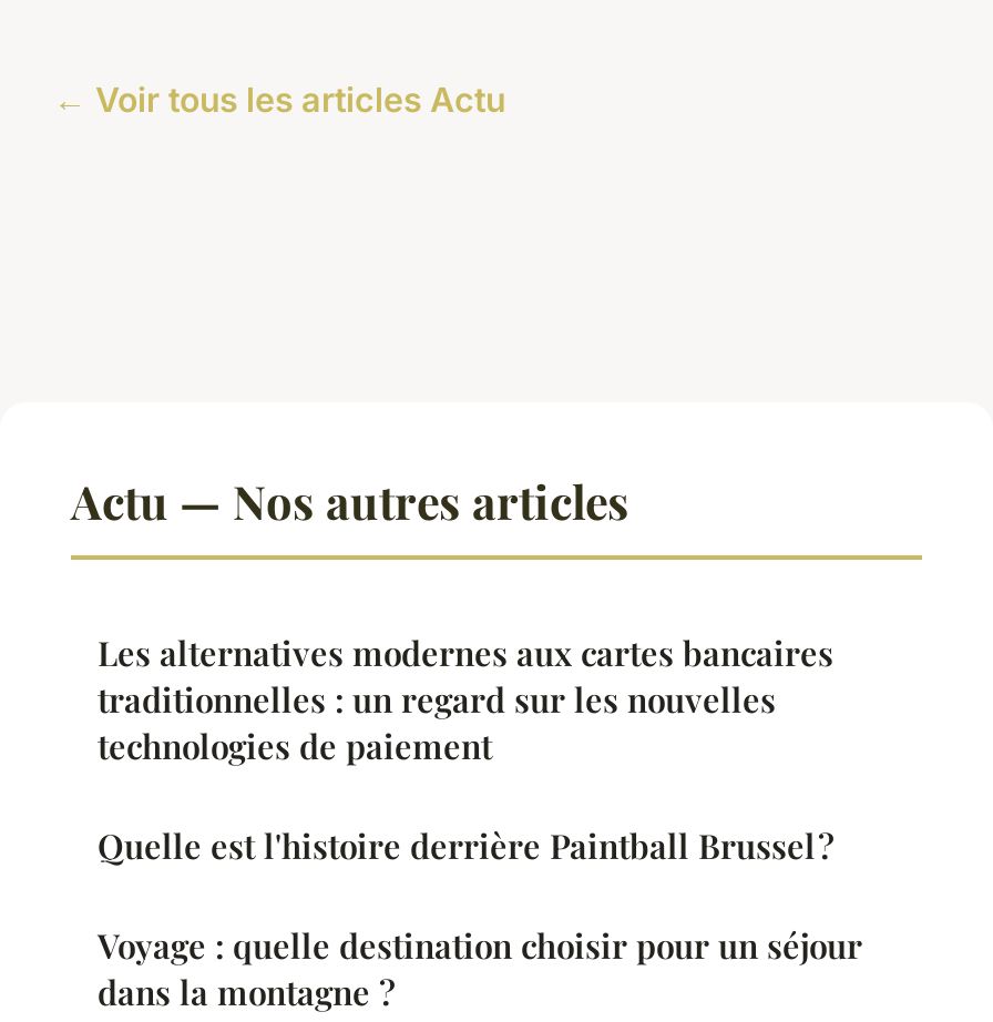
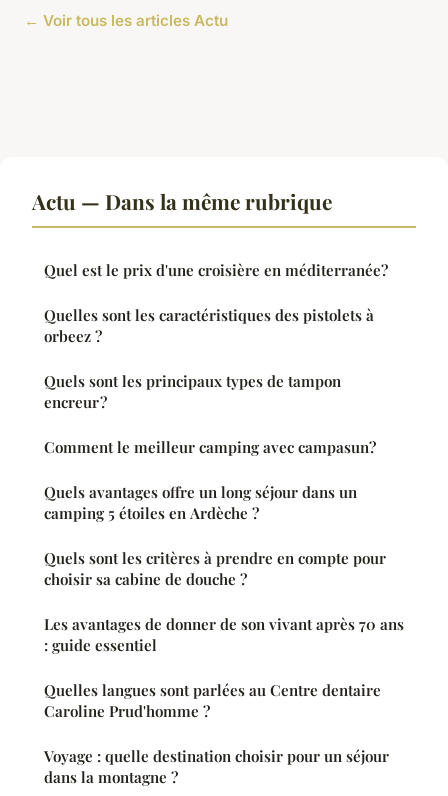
[71,468,833,867] Actu — Nos autres articles | Les alternatives modernes aux cartes bancaires | traditionnelles : un regard sur les nouvelles | technologies de paiement | Quelle est l'histoire derrière Paintball Brussel ? -> [32,186,404,720] Actu — Dans la même rubrique | Quel est le prix d'une croisière en méditerranée? | Quelles sont les caractéristiques des pistolets à | orbeez ? | Quels sont les principaux types de tampon | encreur ? | Comment le meilleur camping avec campasun? | Quels avantages offre un long séjour dans un | camping 5 étoiles en Ardèche ? | Quels sont les critères à prendre en compte pour | choisir sa cabine de douche ? | Les avantages de donner de son vivant après 70 ans | : guide essentiel | Quelles langues sont parlées au Centre dentaire | Caroline Prud'homme ?

